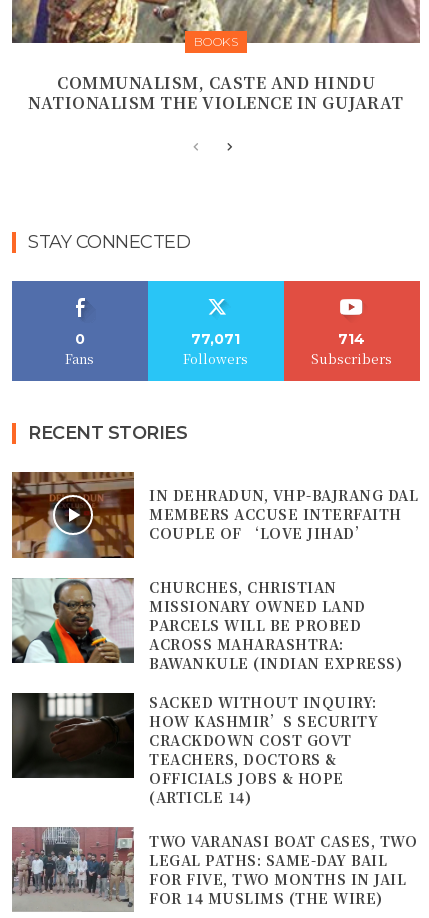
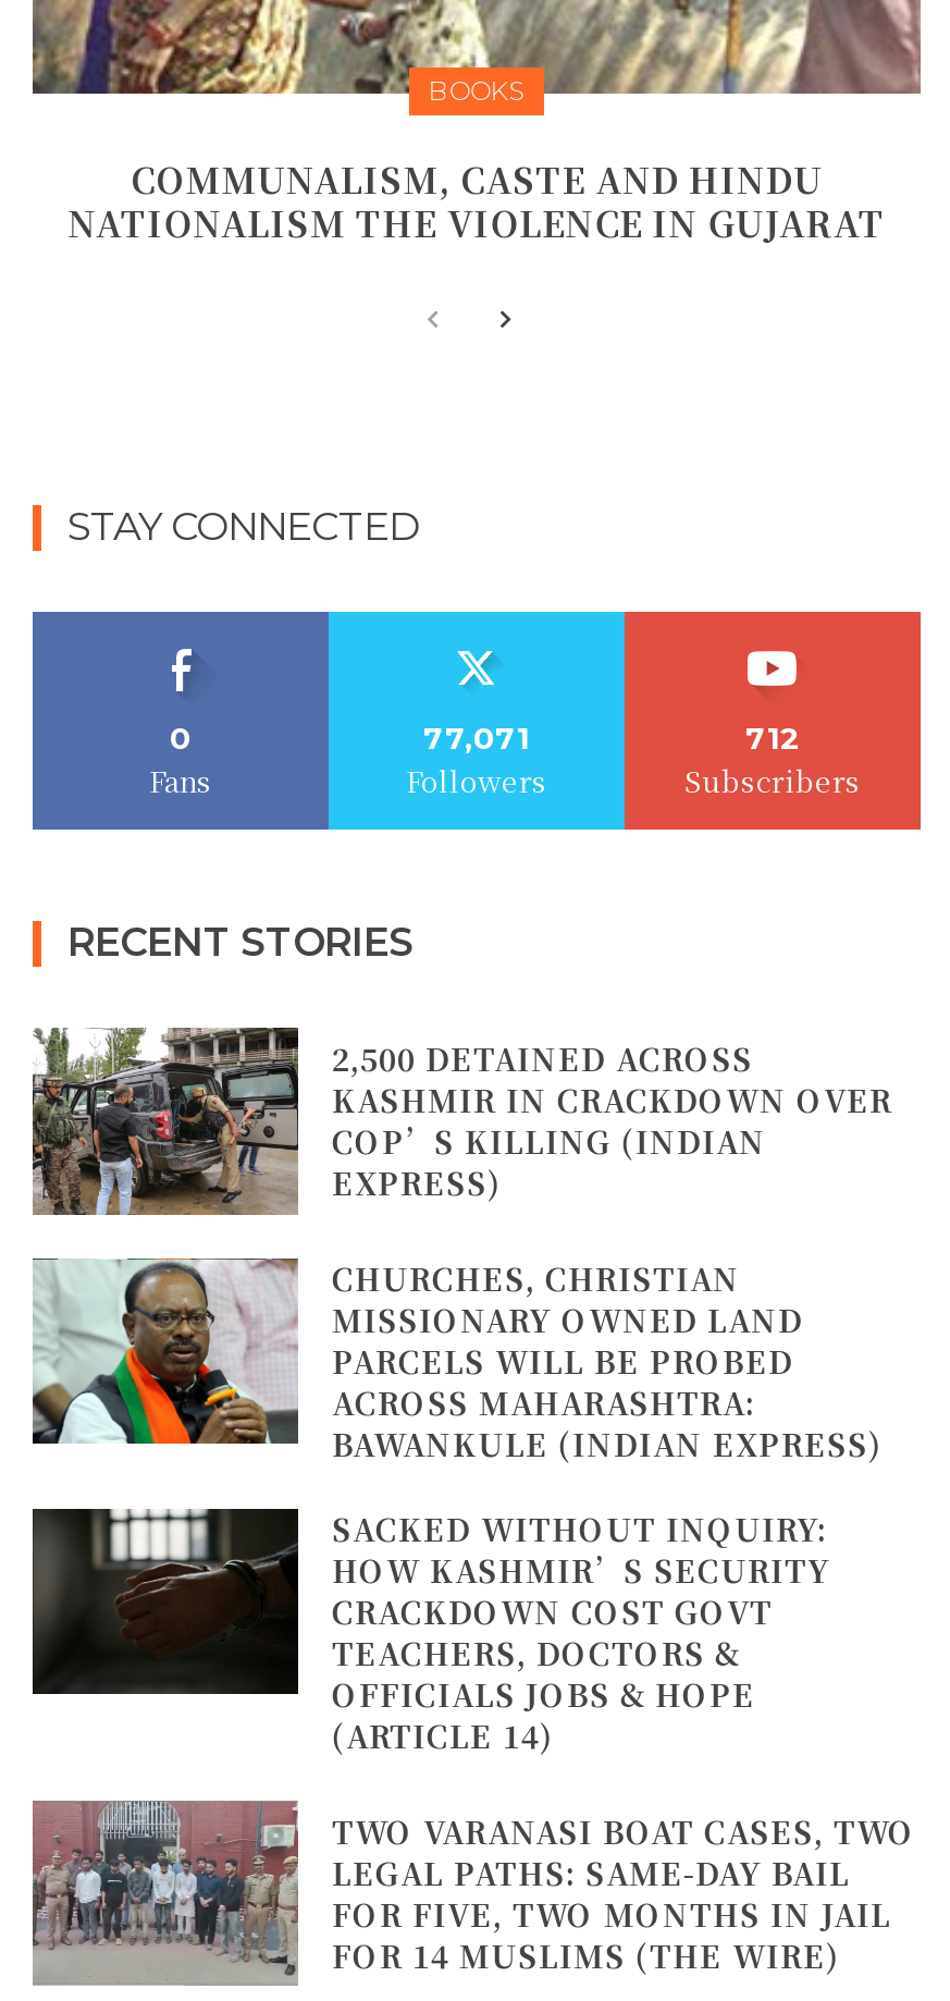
[338,330,365,348] 714 -> [745,719,800,758] 712
[11,471,418,559] [image] | IN DEHRADUN, VHP-BAJRANG DAL | MEMBERS ACCUSE INTERFAITH | COUPLE OF ‘LOVE JIHAD’ -> [30,1026,892,1217] [image] | 2,500 DETAINED ACROSS | KASHMIR IN CRACKDOWN OVER | COP’S KILLING (INDIAN | EXPRESS)

